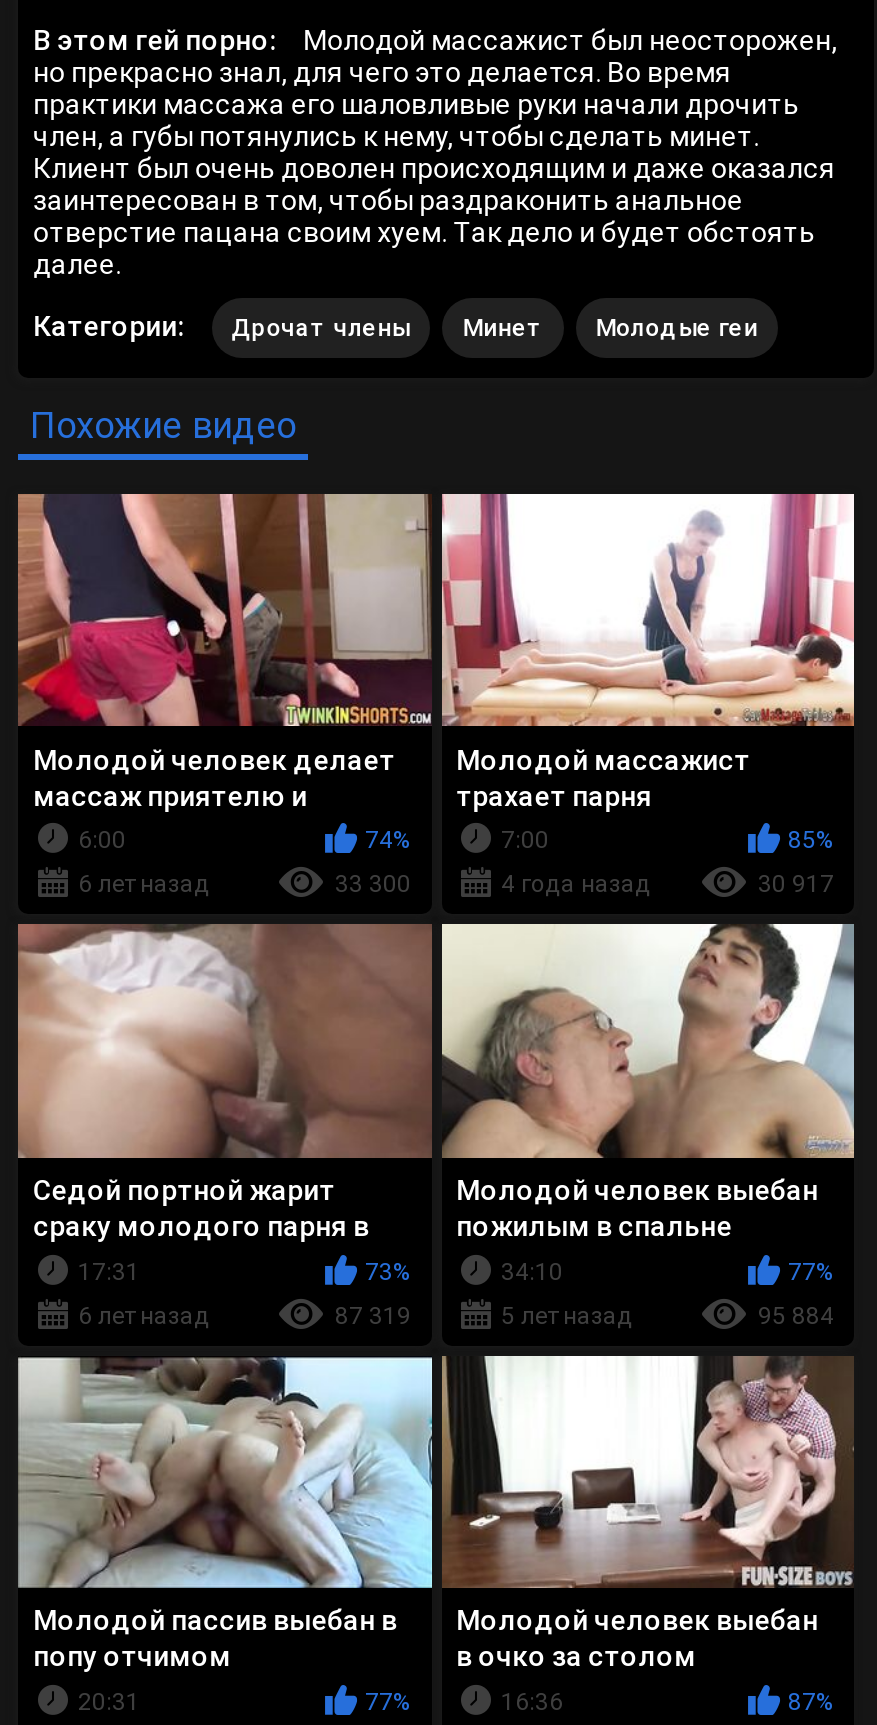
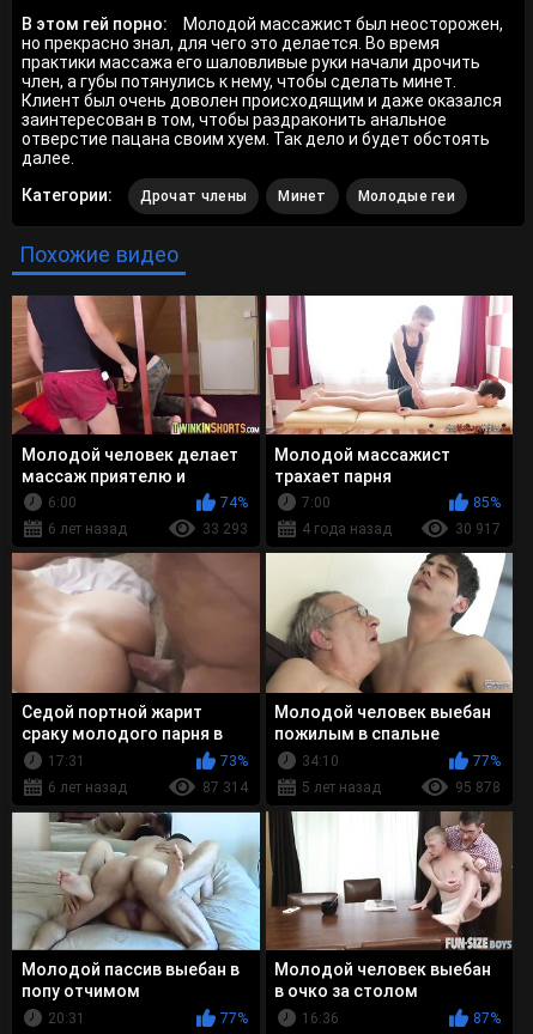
[335,871,411,899] 33 300 -> [202,521,247,538] 33 293
[335,1301,411,1329] 87 319 -> [202,779,247,795] 87 314
[758,1301,834,1329] 95 884 -> [455,779,501,795] 95 878

